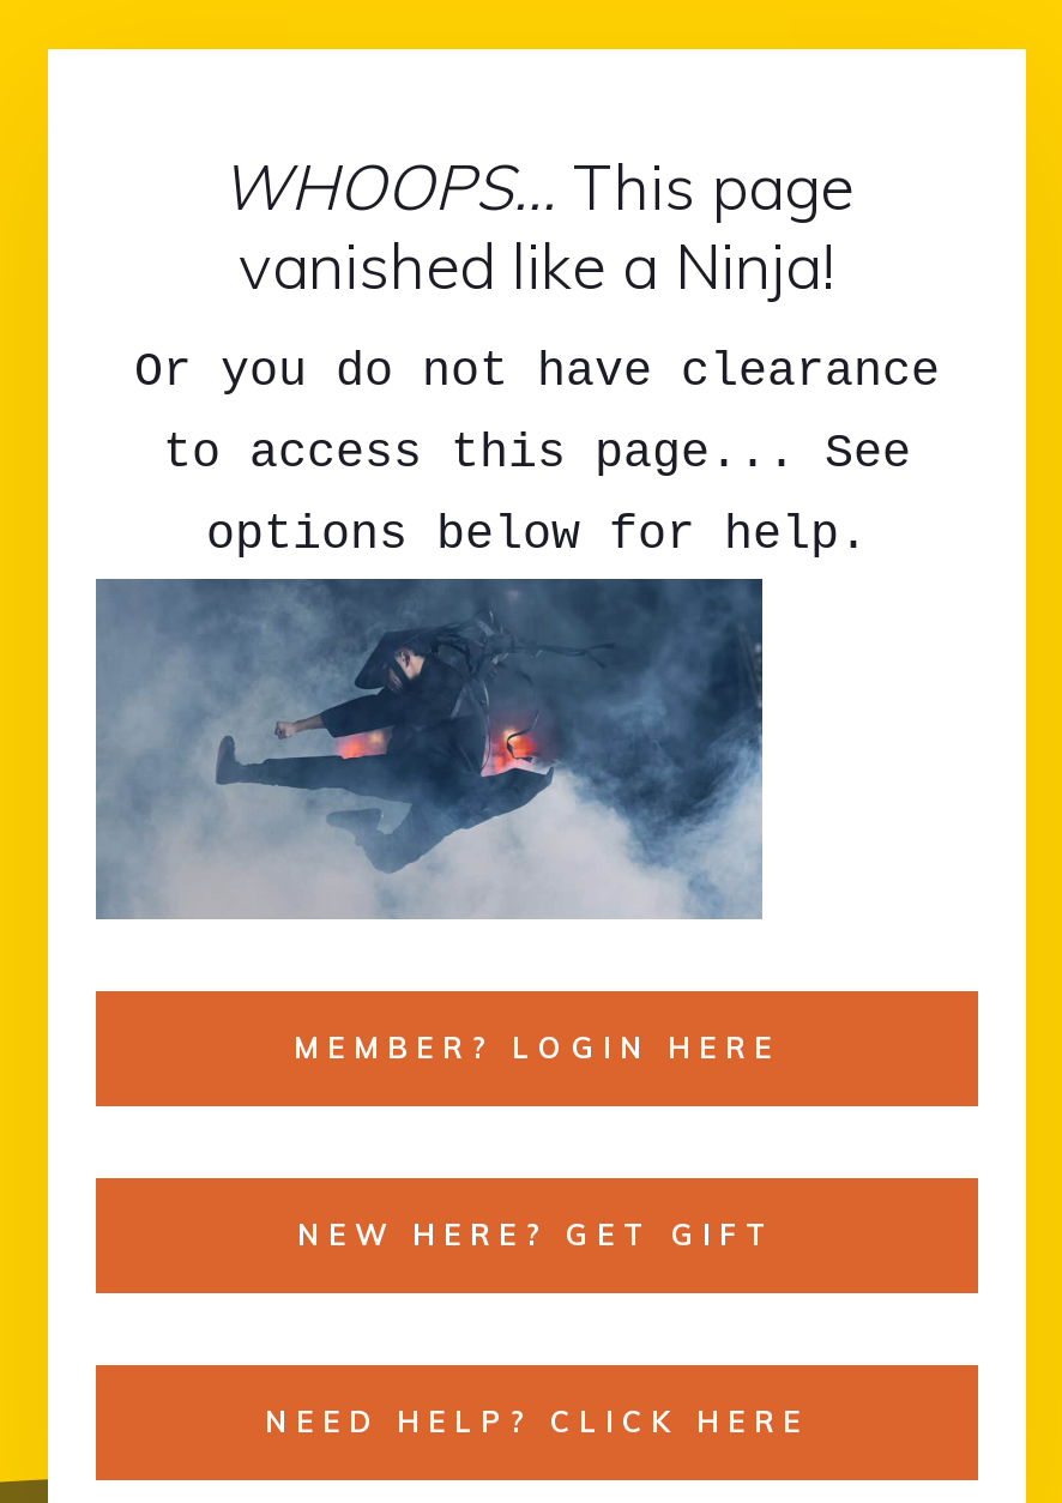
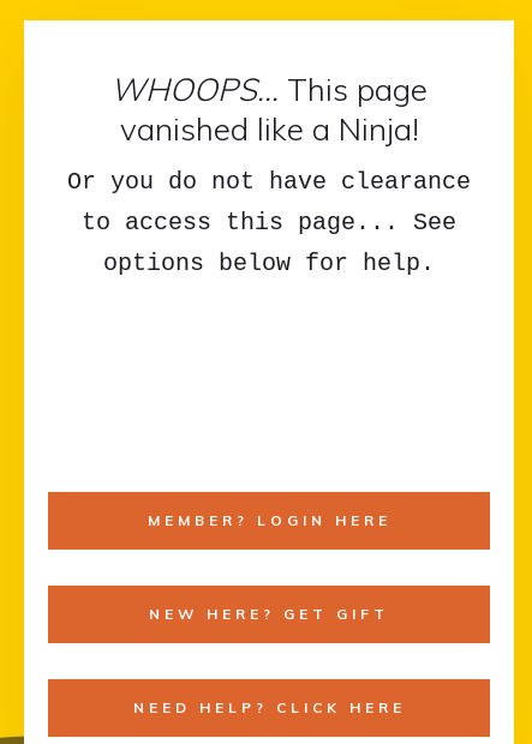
[93,577,765,922] [image] -> none

